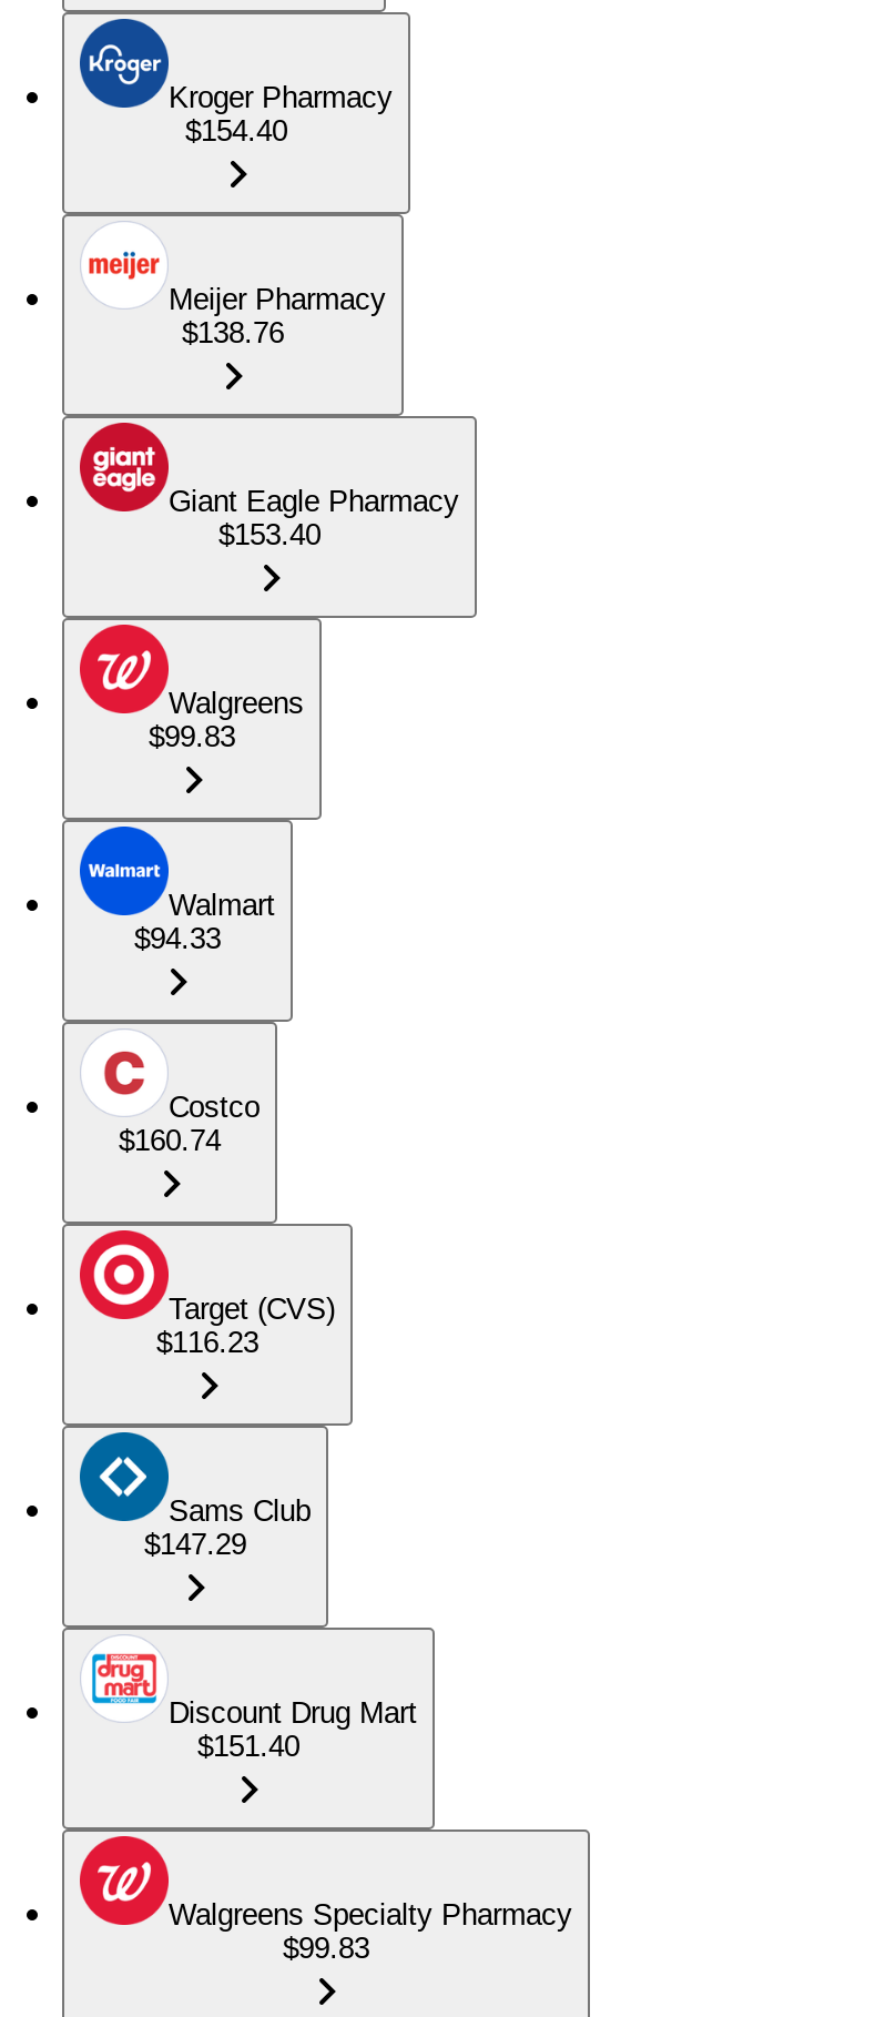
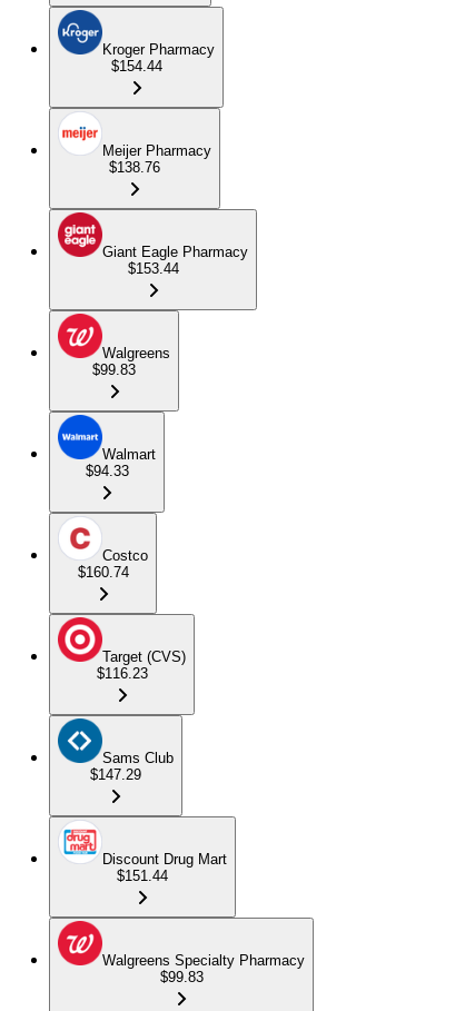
[185,114,287,147] $154.40 -> [111,58,162,74] $154.44
[218,518,321,551] $153.40 -> [127,260,179,277] $153.44
[197,1729,299,1762] $151.40 -> [117,867,168,884] $151.44

